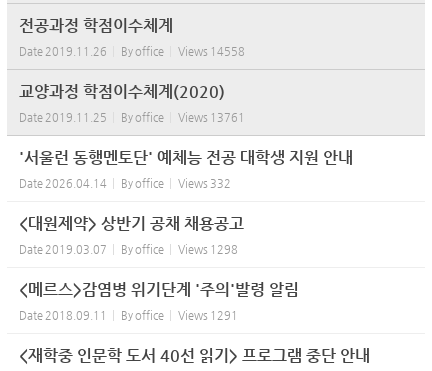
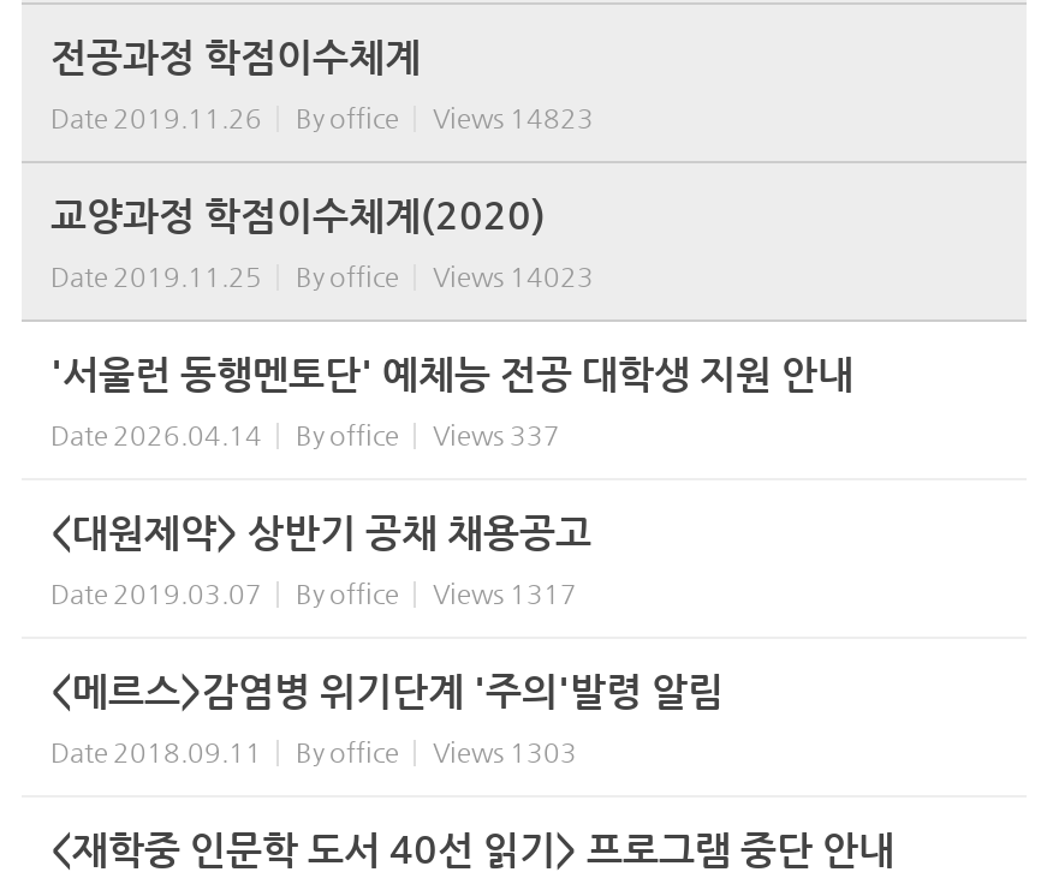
[19,45,245,58] Date 2019.11.26 By office Views 14558 -> [50,104,594,135] Date 2019.11.26 By office Views 14823
[19,111,245,124] Date 2019.11.25 By office Views 13761 -> [50,263,594,294] Date 2019.11.25 By office Views 14023
[19,177,231,190] Date 2026.04.14 By office Views 332 -> [50,421,560,453] Date 2026.04.14 By office Views 337
[19,243,238,256] Date 2019.03.07 By office Views 1298 -> [50,580,577,611] Date 2019.03.07 By office Views 1317
[19,309,238,322] Date 2018.09.11 By office Views 1291 -> [50,738,577,770] Date 2018.09.11 By office Views 1303

